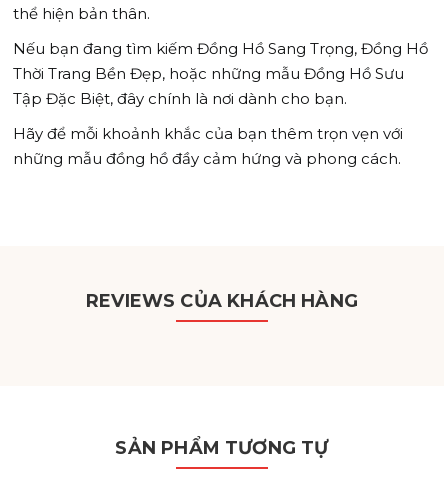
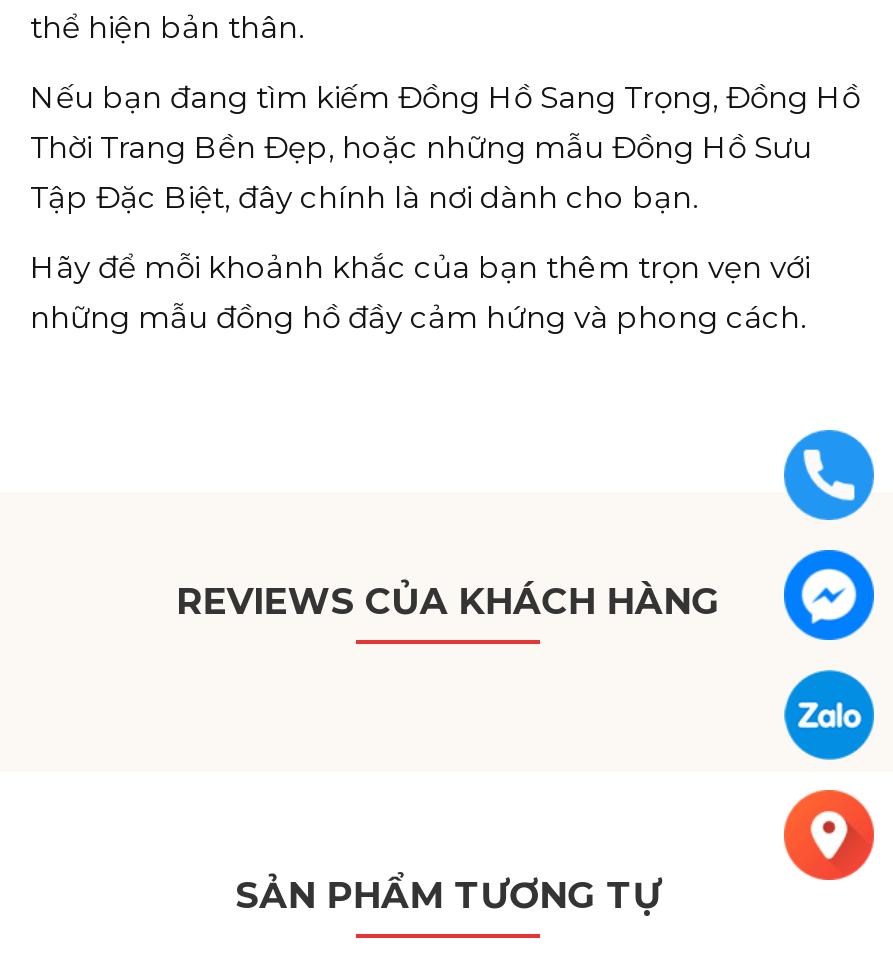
none -> [782,428,876,522] [image]
none -> [782,548,876,642] [image]
none -> [782,668,876,762] [image]
none -> [782,788,876,882] [image]

